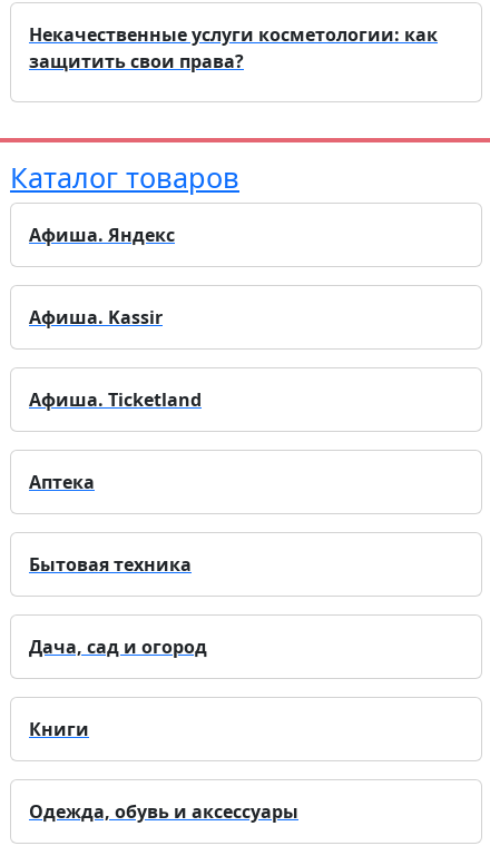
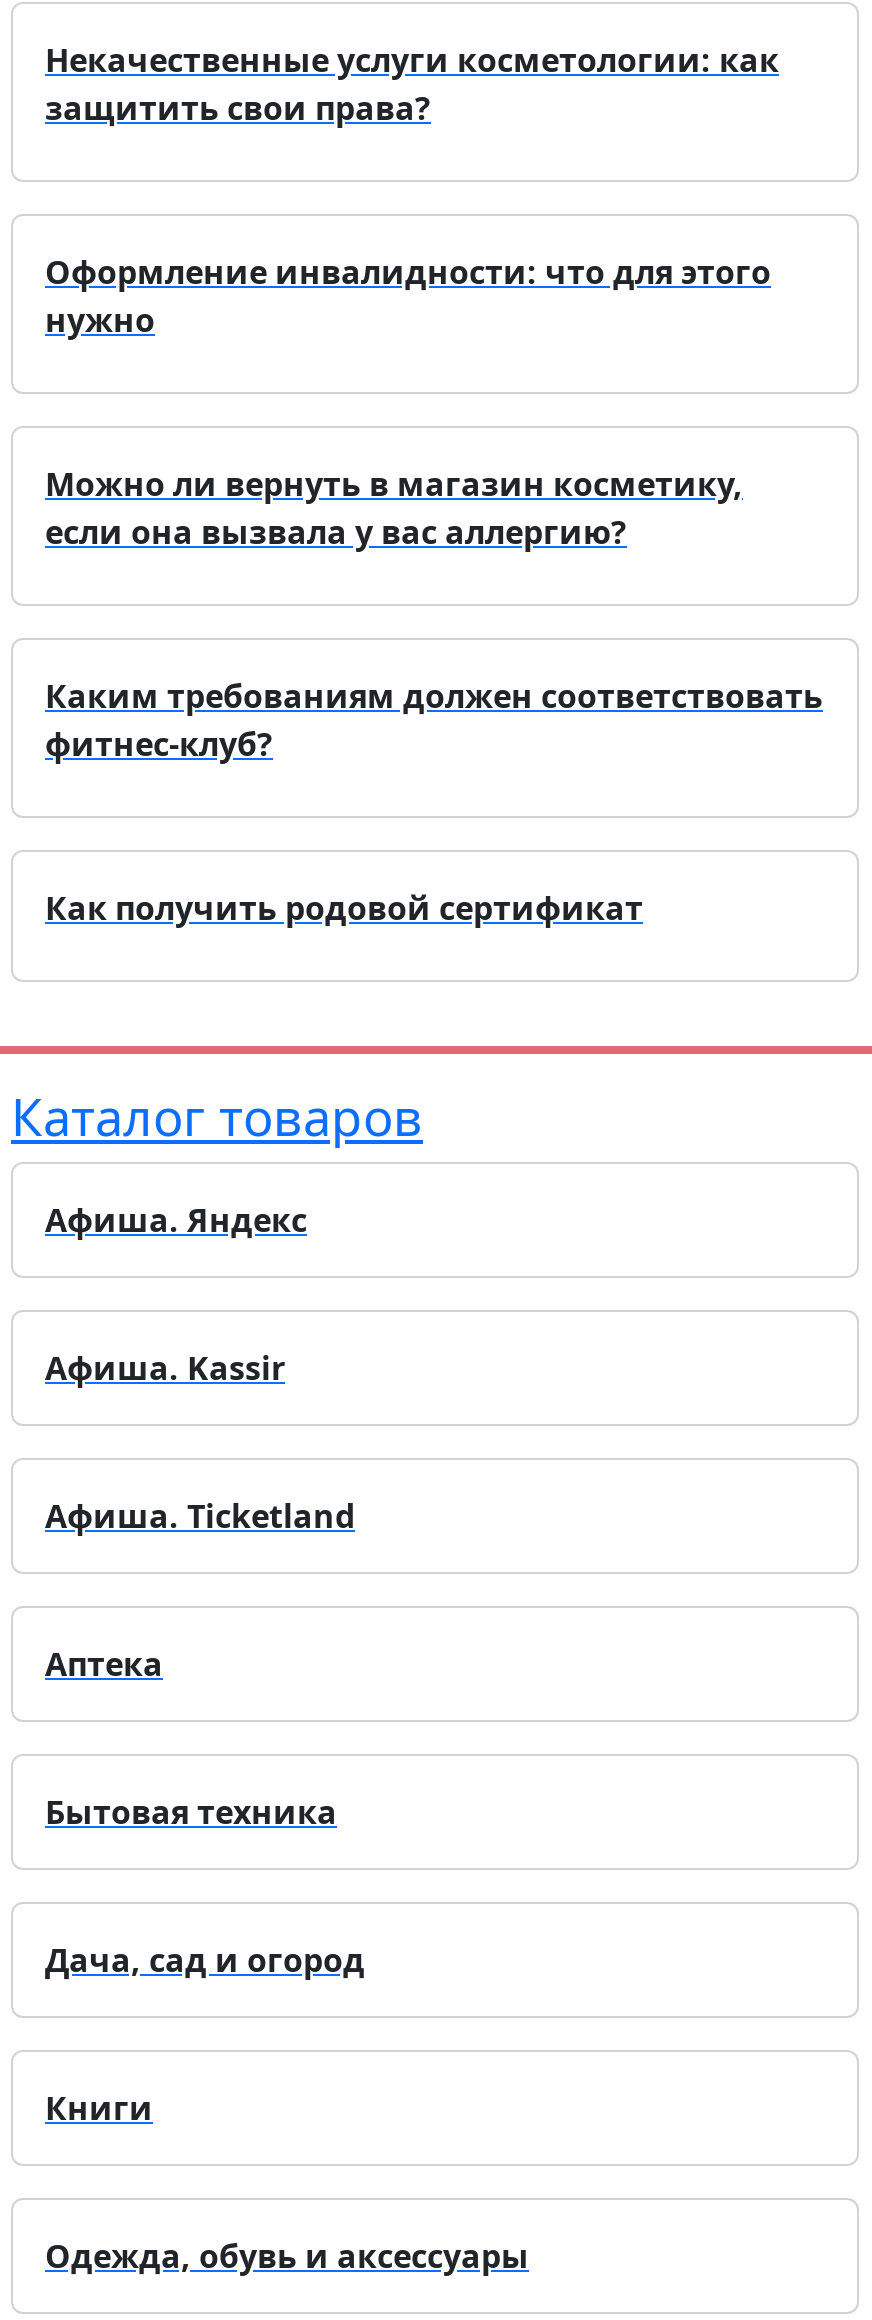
none -> [45,249,771,341] Оформление инвалидности: что для этого | нужно
none -> [45,461,743,553] Можно ли вернуть в магазин косметику, | если она вызвала у вас аллергию?
none -> [45,673,823,765] Каким требованиям должен соответствовать | фитнес-клуб?
none -> [45,885,643,929] Как получить родовой сертификат

